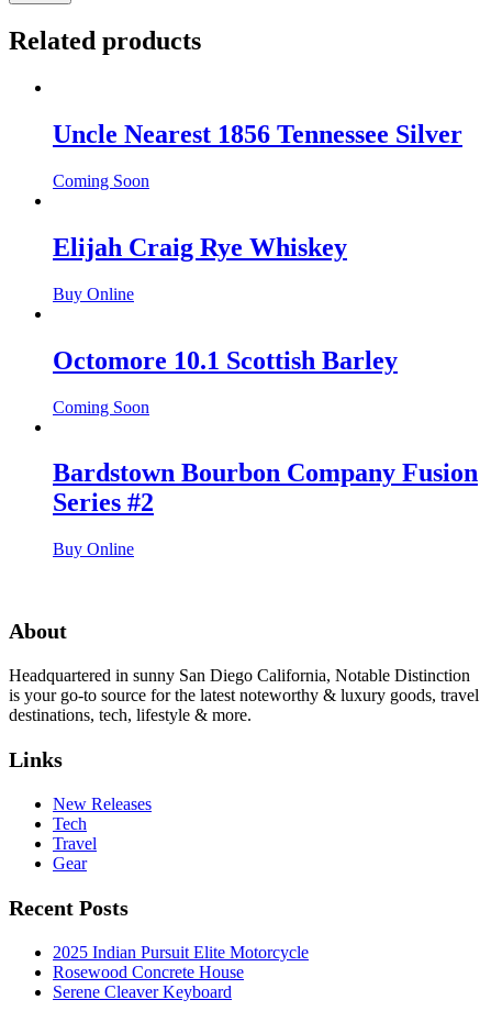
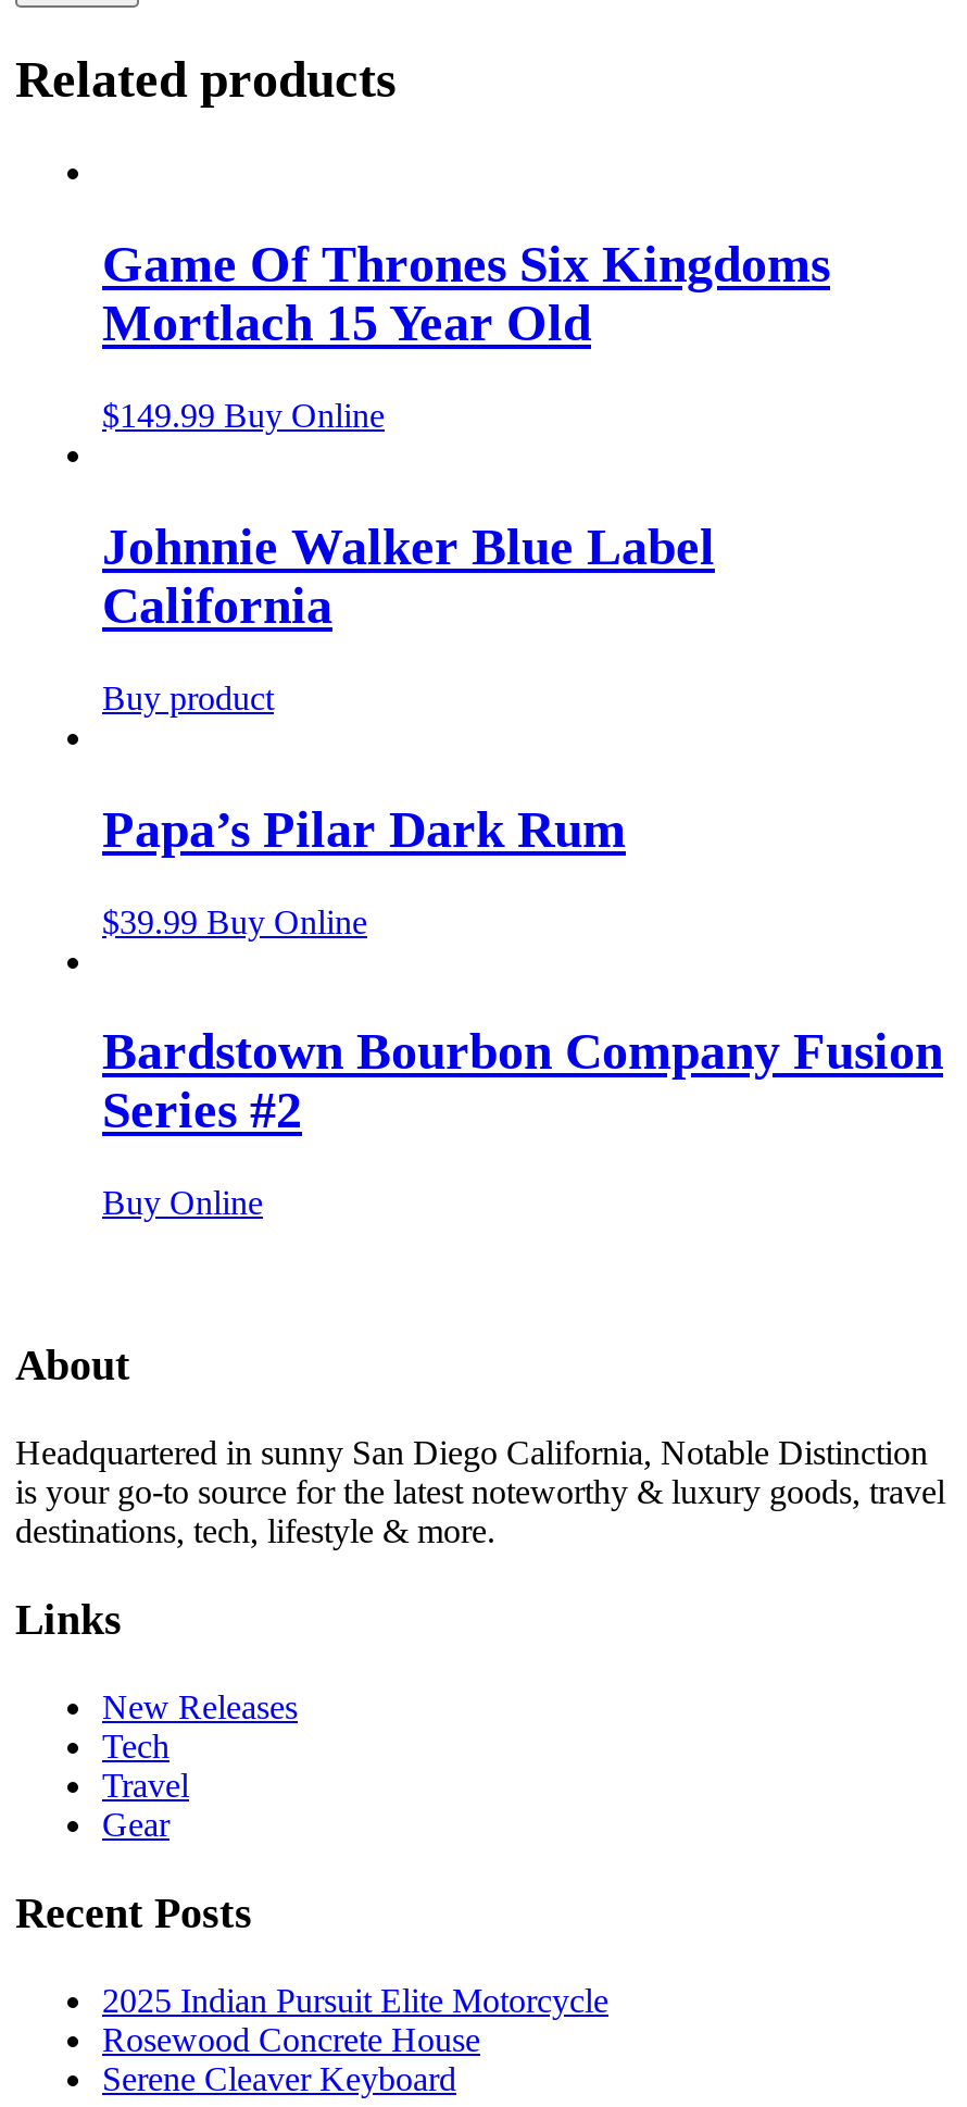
[53,120,462,148] Uncle Nearest 1856 Tennessee Silver -> [102,236,830,351] Game Of Thrones Six Kingdoms | Mortlach 15 Year Old
[53,171,149,190] Coming Soon -> [102,397,385,434] $149.99 Buy Online
[53,233,347,261] Elijah Craig Rye Whiskey -> [102,518,715,633] Johnnie Walker Blue Label | California
[53,284,134,303] Buy Online -> [102,679,274,716] Buy product
[53,346,398,374] Octomore 10.1 Scottish Barley -> [102,801,626,857] Papa’s Pilar Dark Rum
[53,397,149,416] Coming Soon -> [102,903,367,940] $39.99 Buy Online

